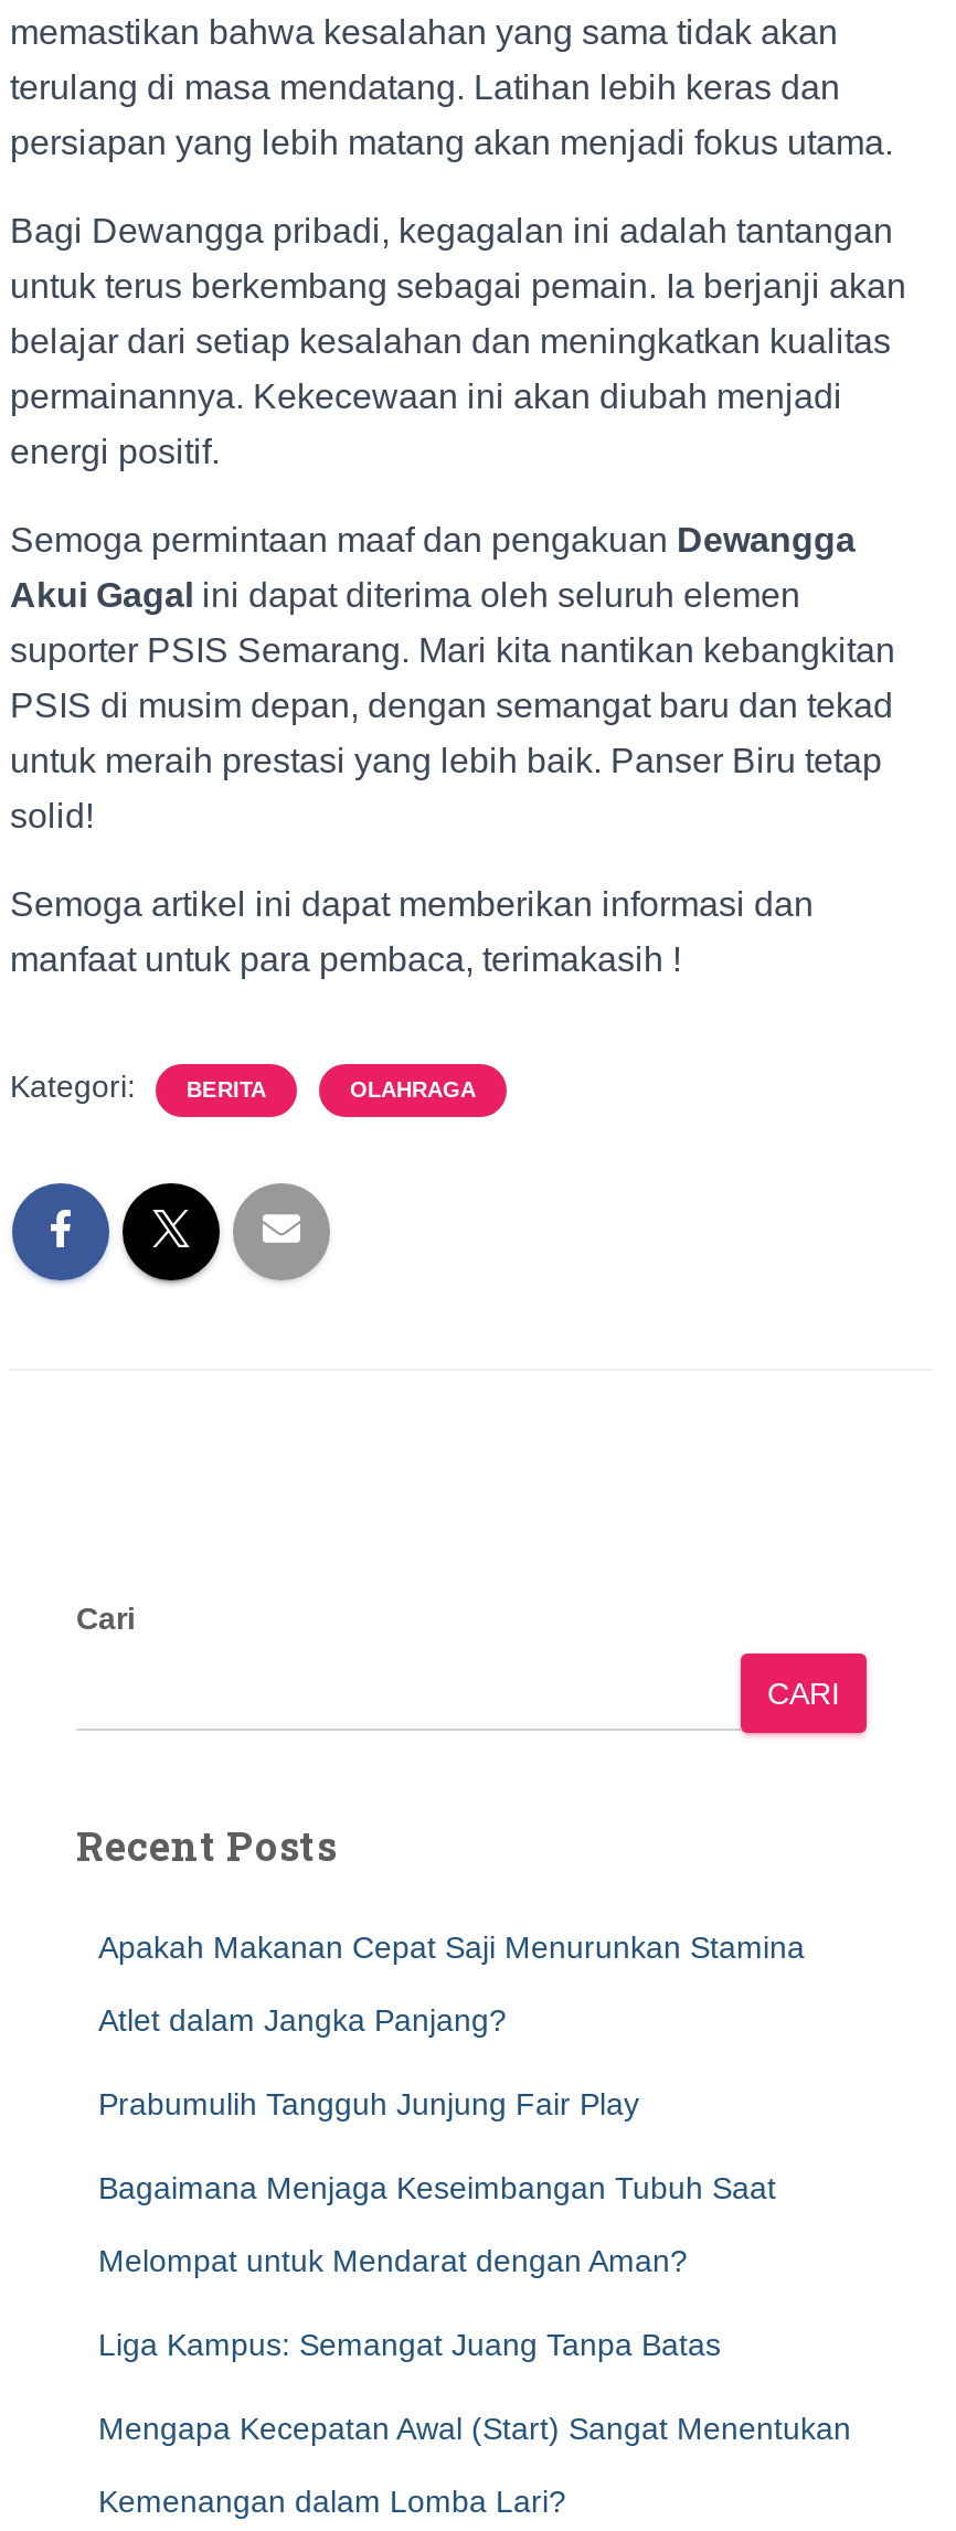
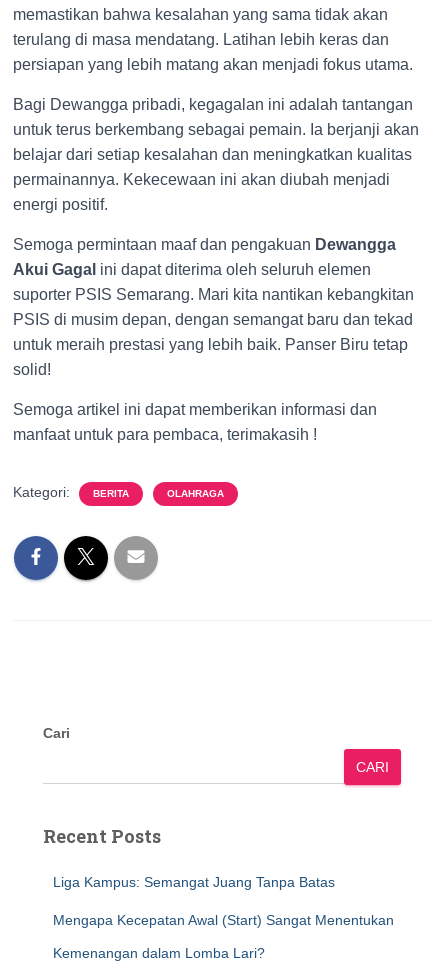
[98,1929,805,2278] Apakah Makanan Cepat Saji Menurunkan Stamina | Atlet dalam Jangka Panjang? | Prabumulih Tangguh Junjung Fair Play | Bagaimana Menjaga Keseimbangan Tubuh Saat | Melompat untuk Mendarat dengan Aman? -> none

